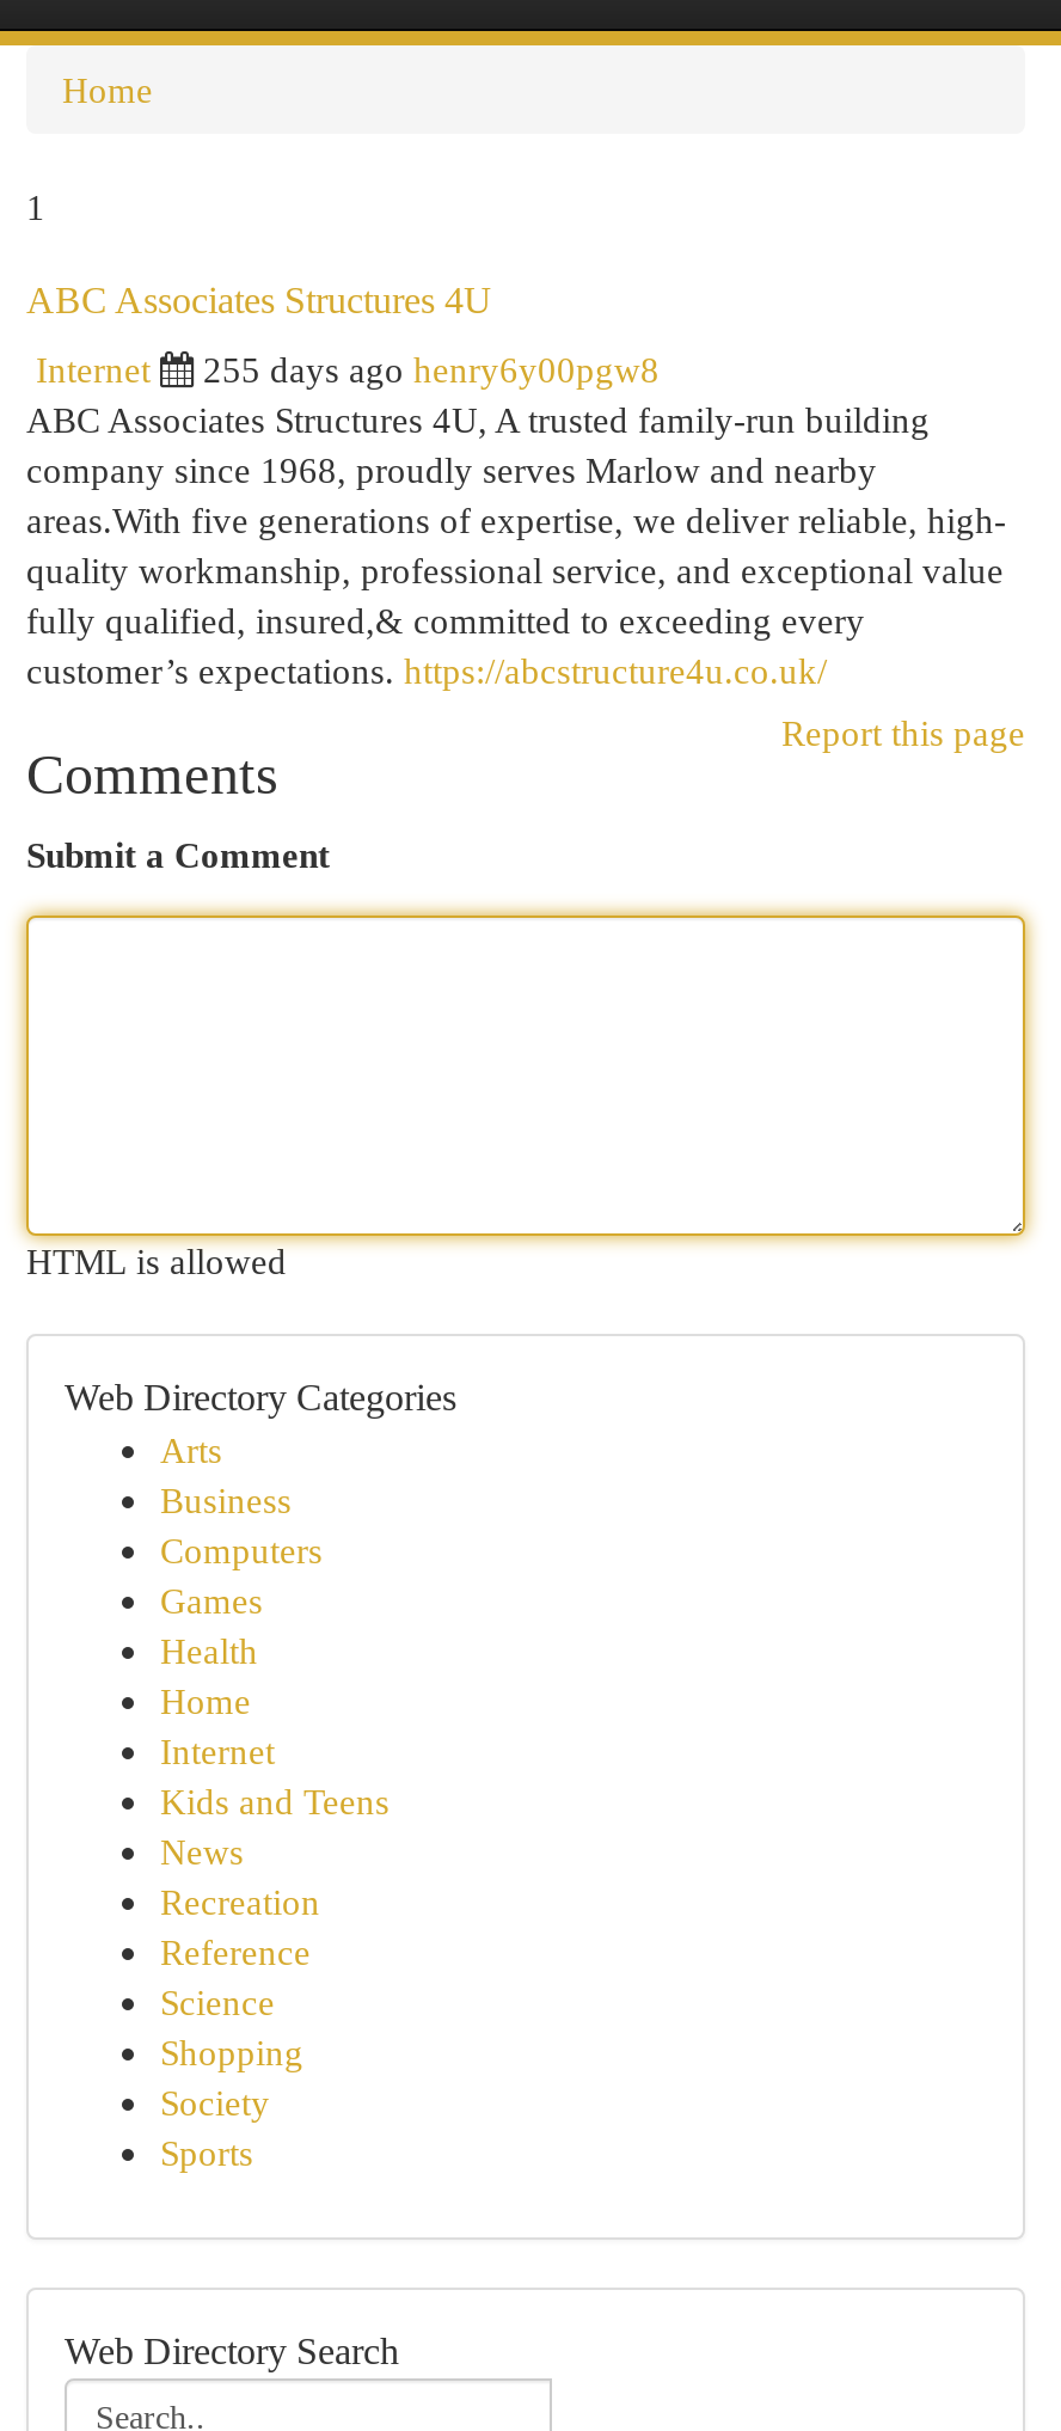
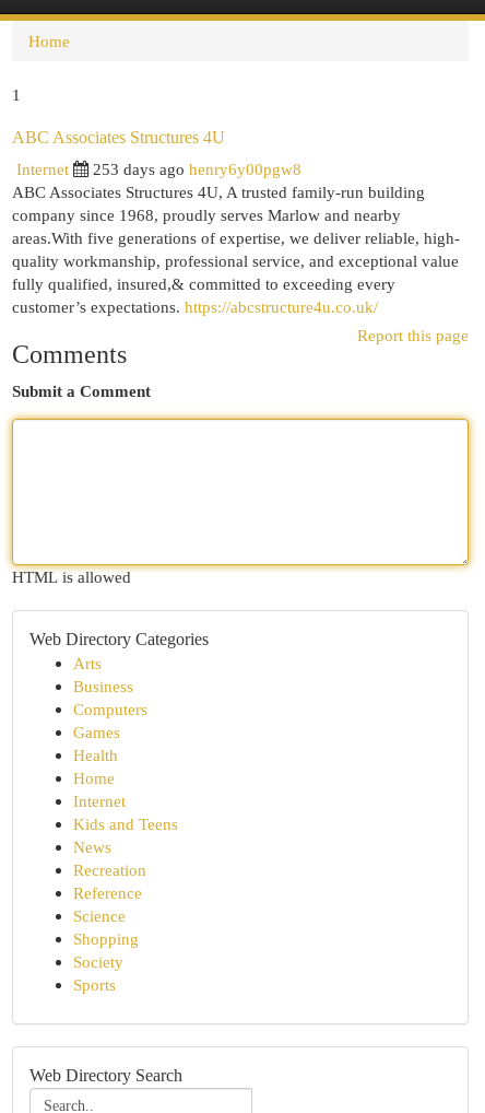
[203,349,660,390] 255 days ago henry6y00pgw8 -> [93,160,301,178] 253 days ago henry6y00pgw8

